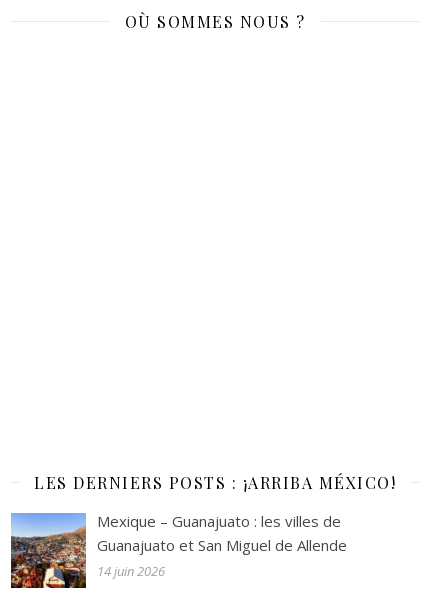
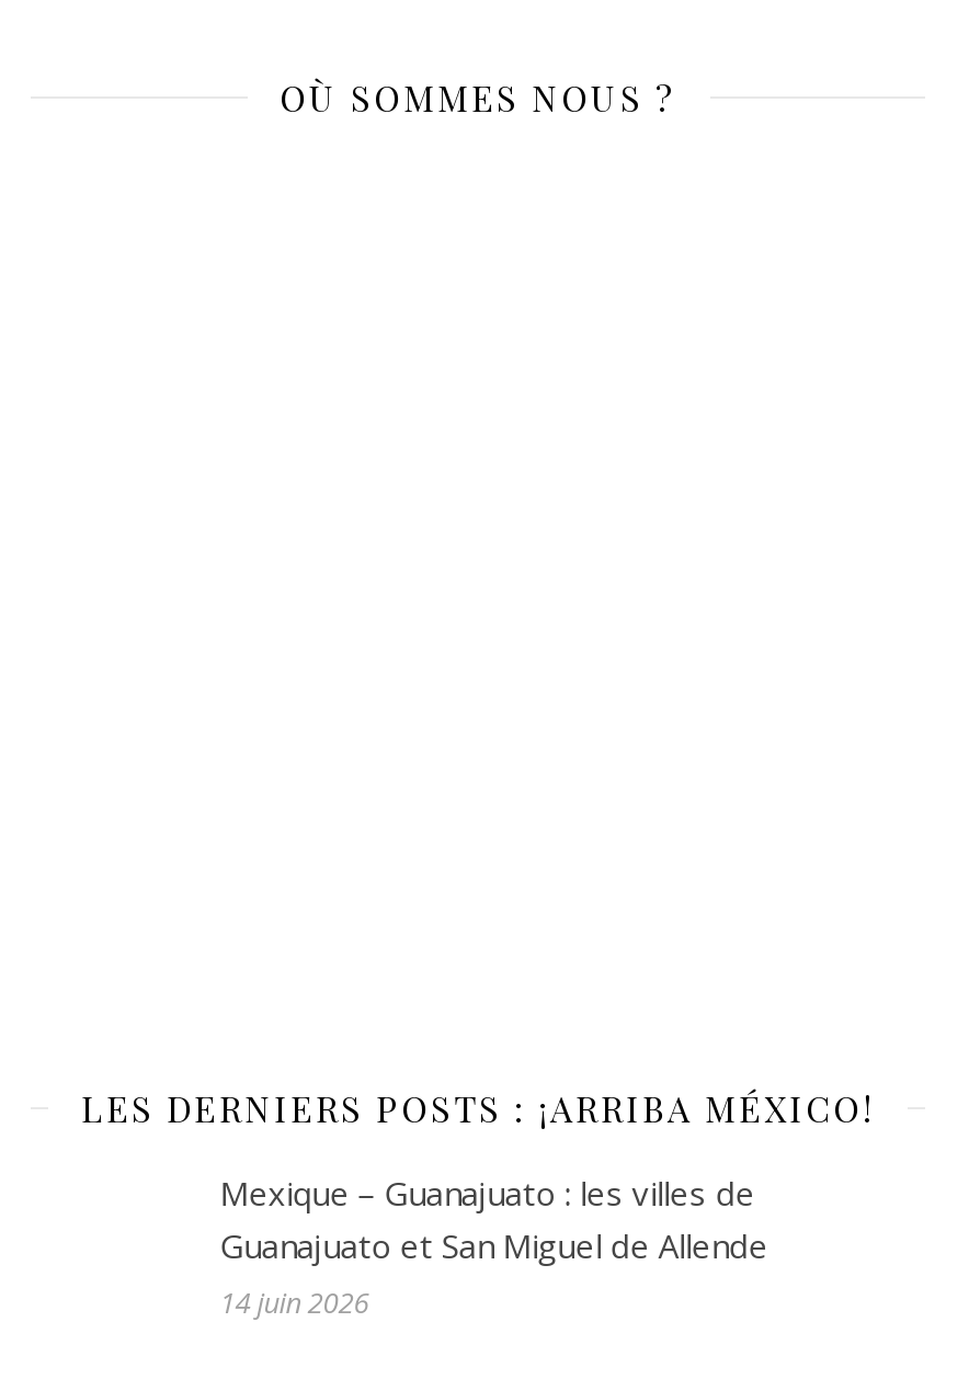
[10,512,87,589] [image] -> none

